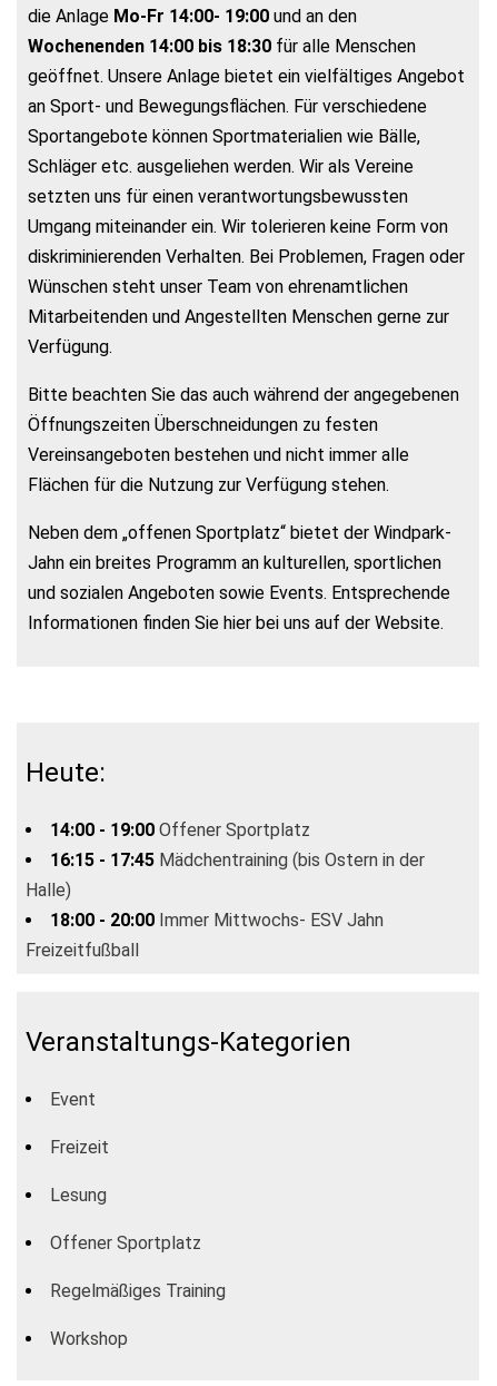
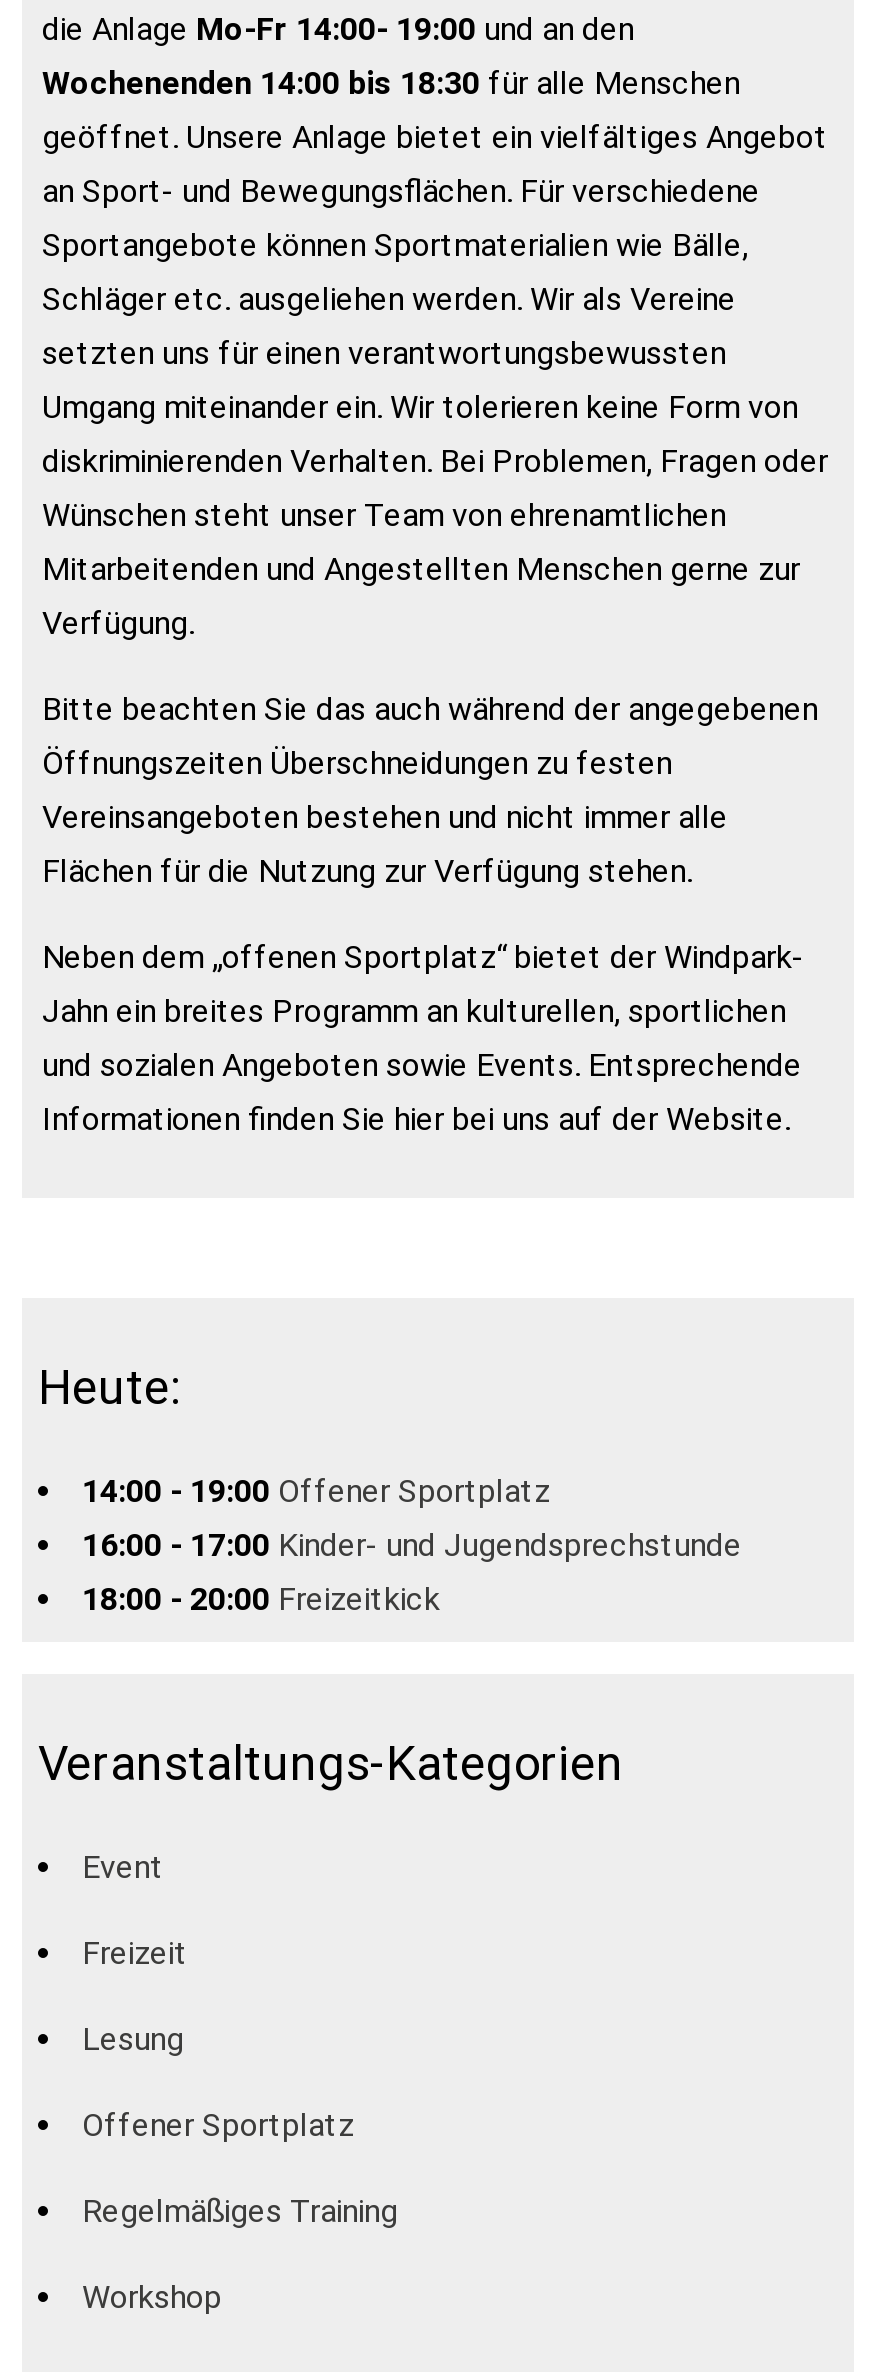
[26,849,425,961] 16:15 - 17:45 Mädchentraining (bis Ostern in der | Halle) | 18:00 - 20:00 Immer Mittwochs- ESV Jahn | Freizeitfußball -> [82,1526,742,1618] 16:00 - 17:00 Kinder- und Jugendsprechstunde | 18:00 - 20:00 Freizeitkick

